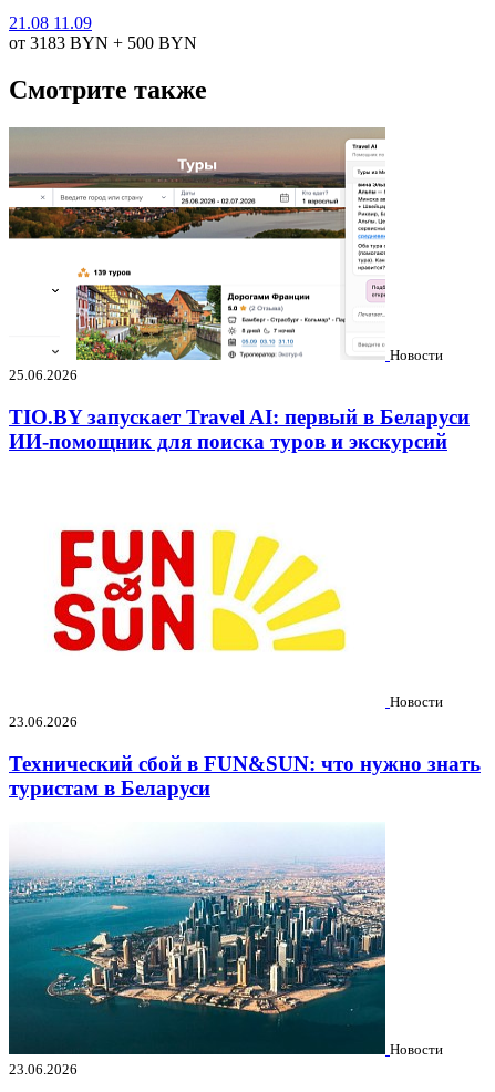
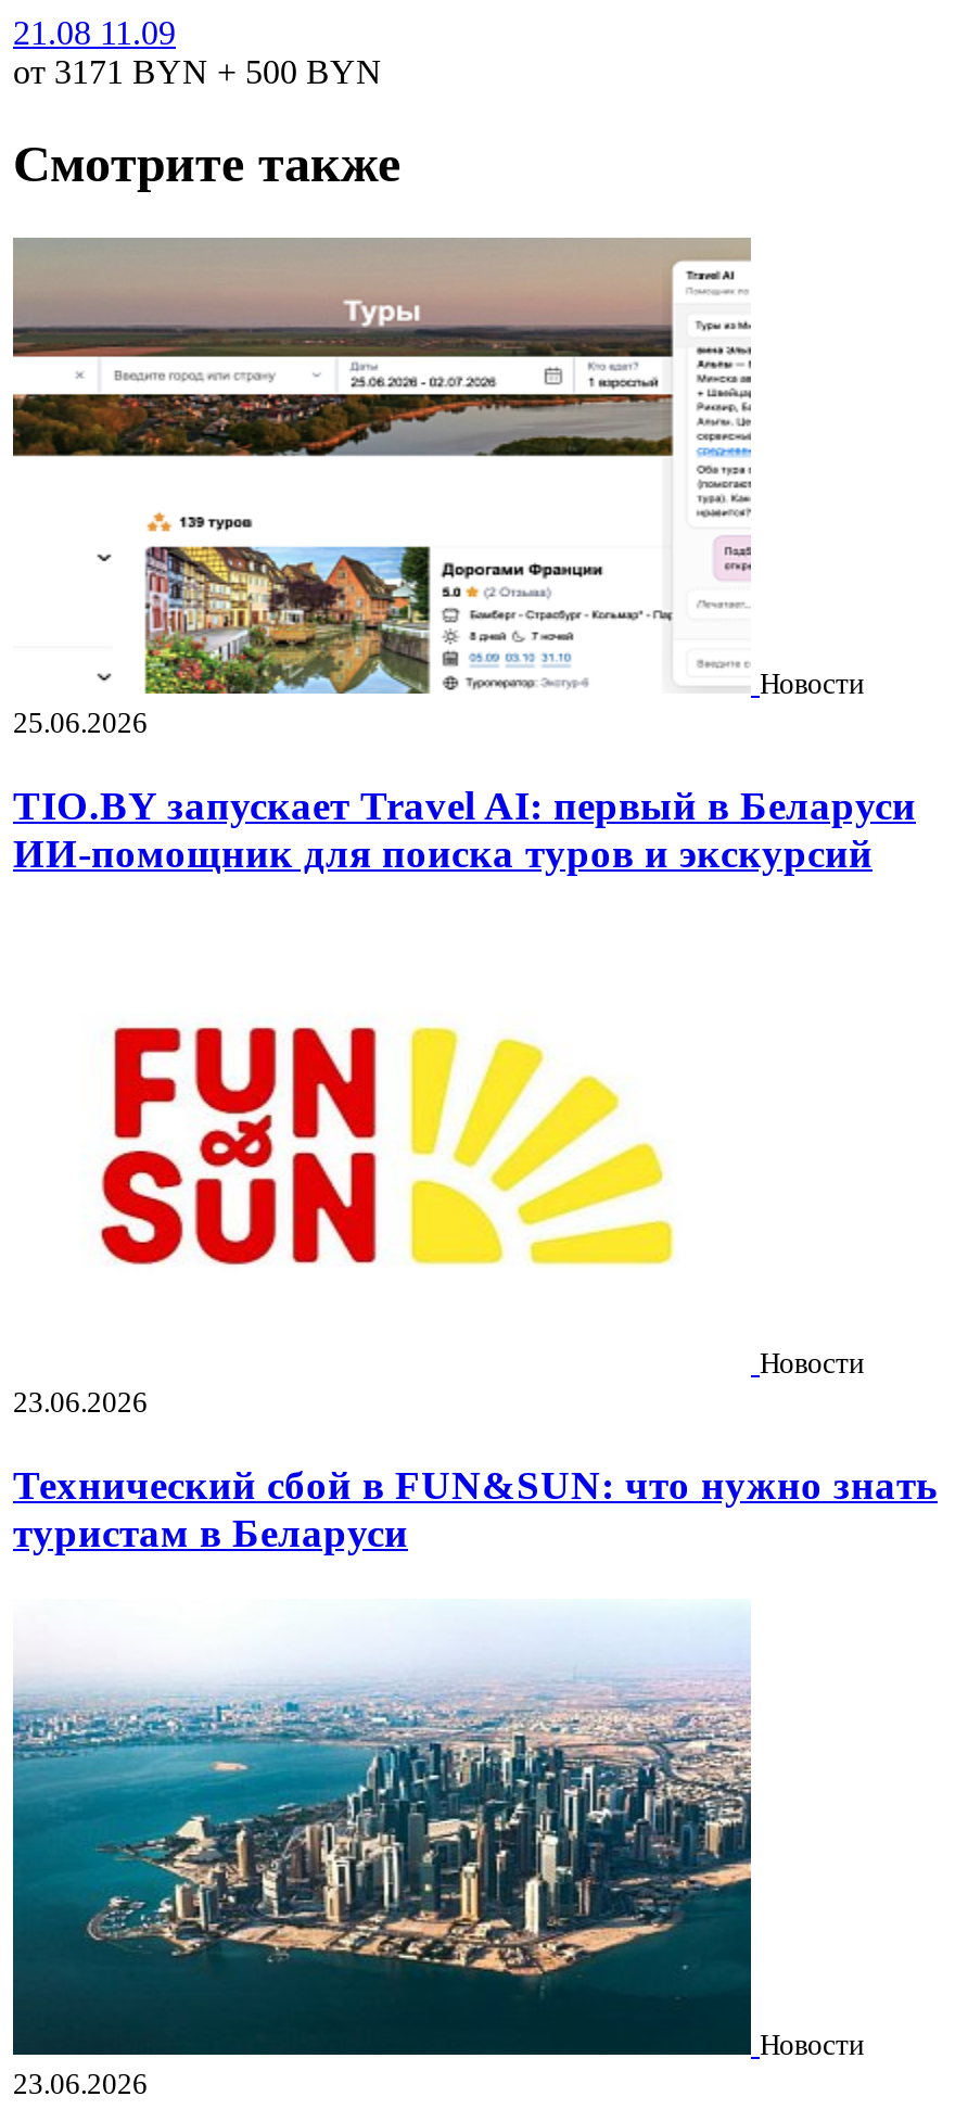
[9,33,197,52] от 3183 BYN + 500 BYN -> [13,53,382,90] от 3171 BYN + 500 BYN

